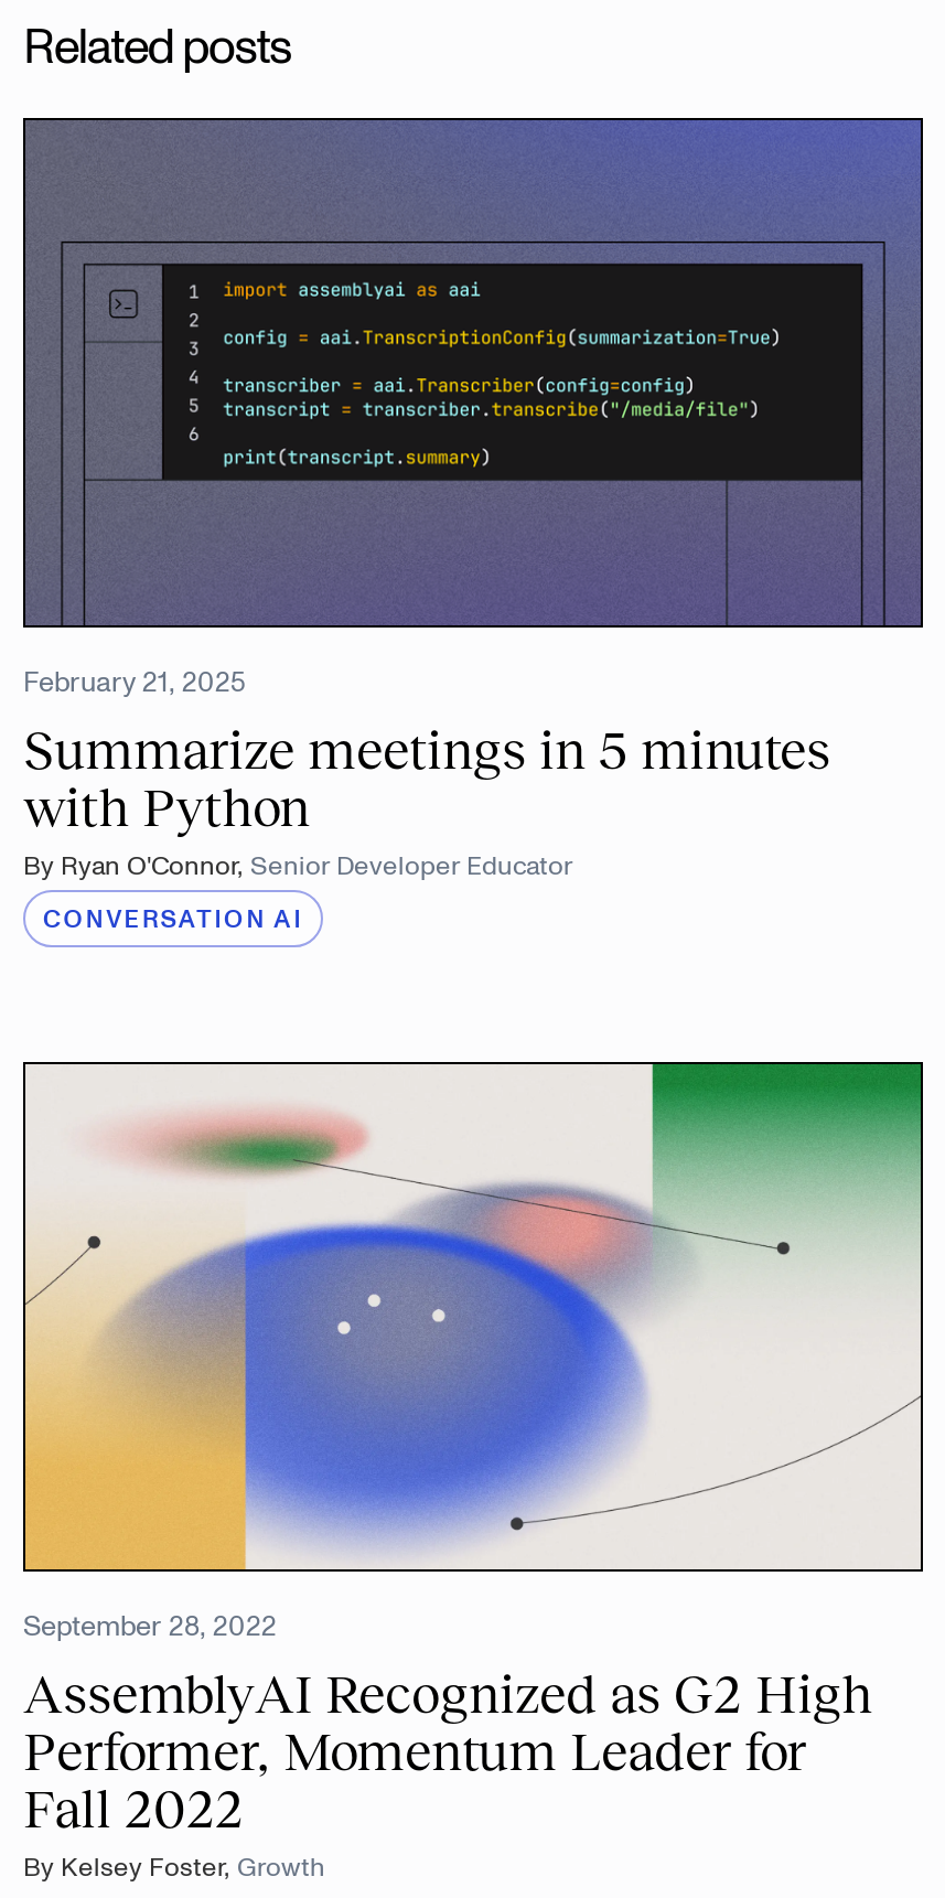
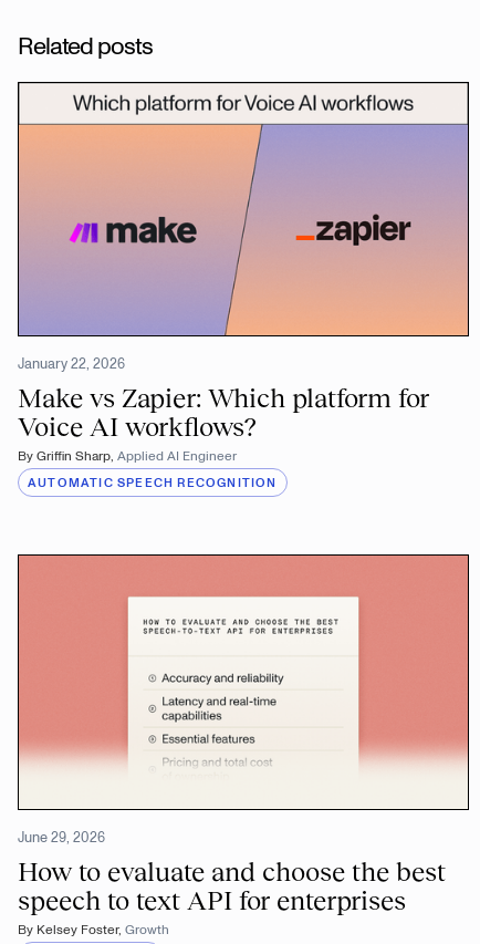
[23,118,923,884] [image] | February 21, 2025 | Summarize meetings in 5 minutes | with Python | By Ryan O'Connor, Senior Developer Educator -> [18,82,469,466] [image] | January 22, 2026 | Make vs Zapier: Which platform for | Voice AI workflows? | By Griffin Sharp, Applied AI Engineer
[43,902,303,935] CONVERSATION AI -> [28,475,277,492] AUTOMATIC SPEECH RECOGNITION
[23,1062,923,1839] [image] | September 28, 2022 | AssemblyAI Recognized as G2 High | Performer, Momentum Leader for | Fall 2022 -> [18,554,469,915] [image] | June 29, 2026 | How to evaluate and choose the best | speech to text API for enterprises

